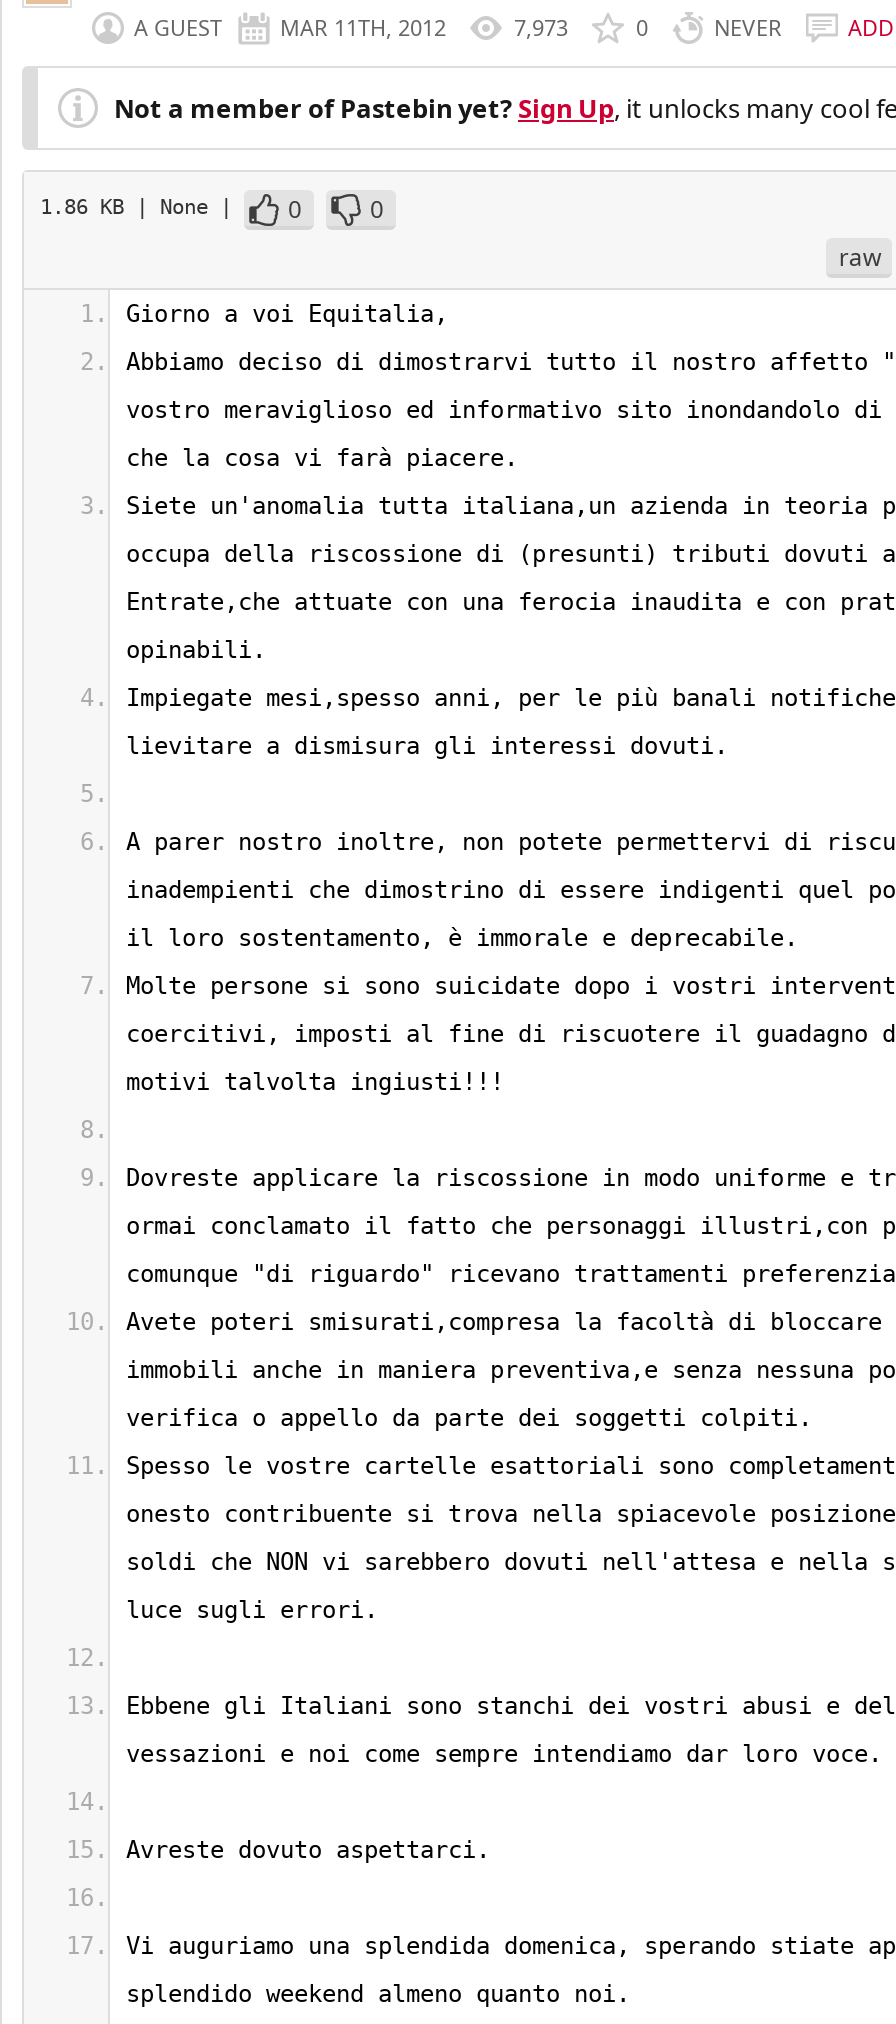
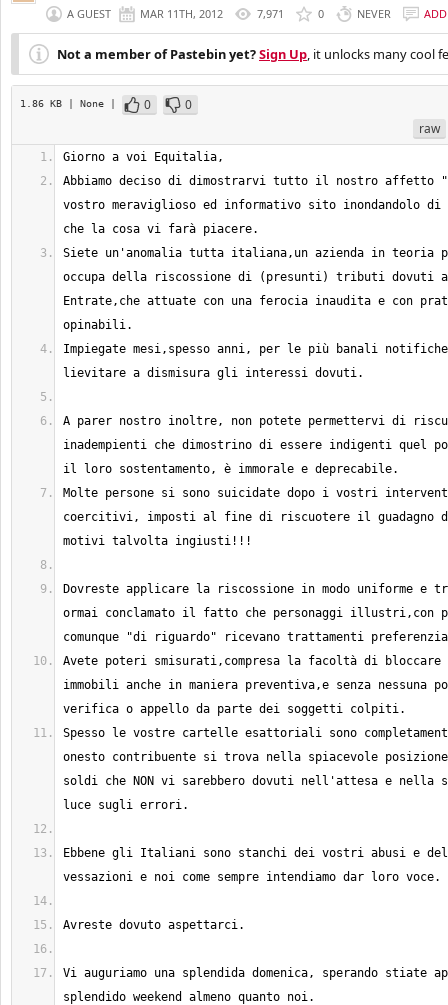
[514,12,568,42] 7,973 -> [257,6,284,21] 7,971

